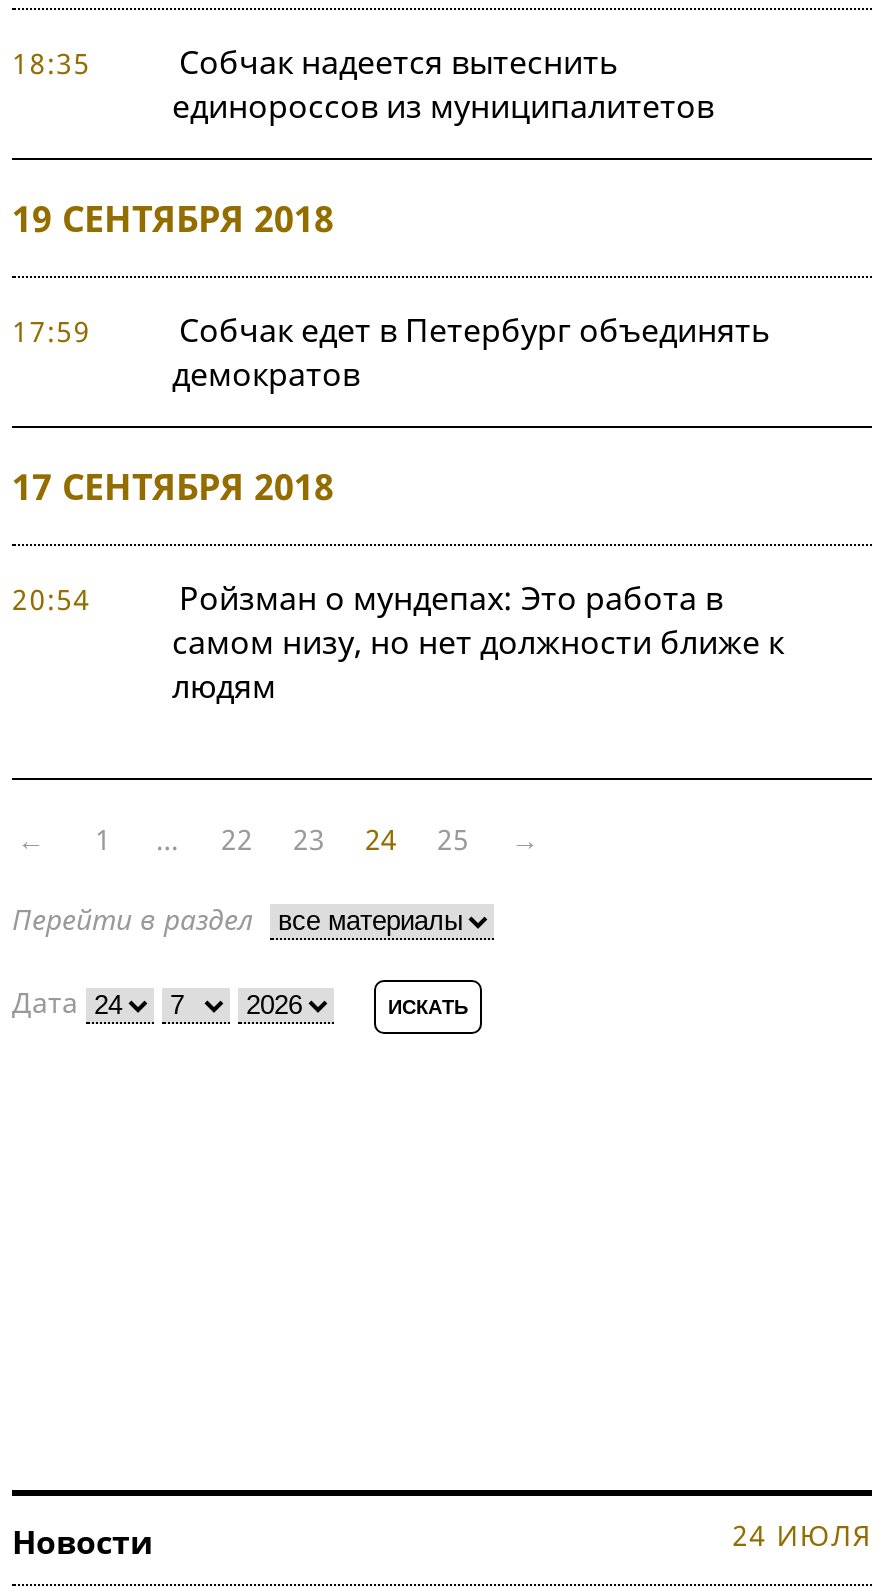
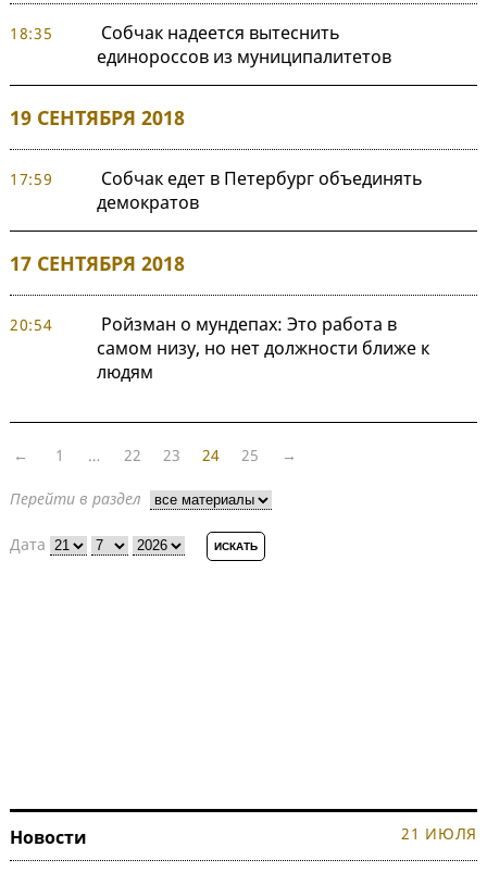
[732,1516,872,1554] 24 ИЮЛЯ -> [401,823,477,844] 21 ИЮЛЯ

